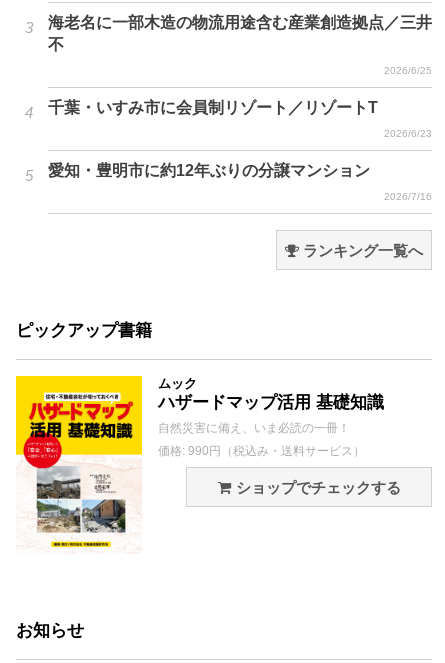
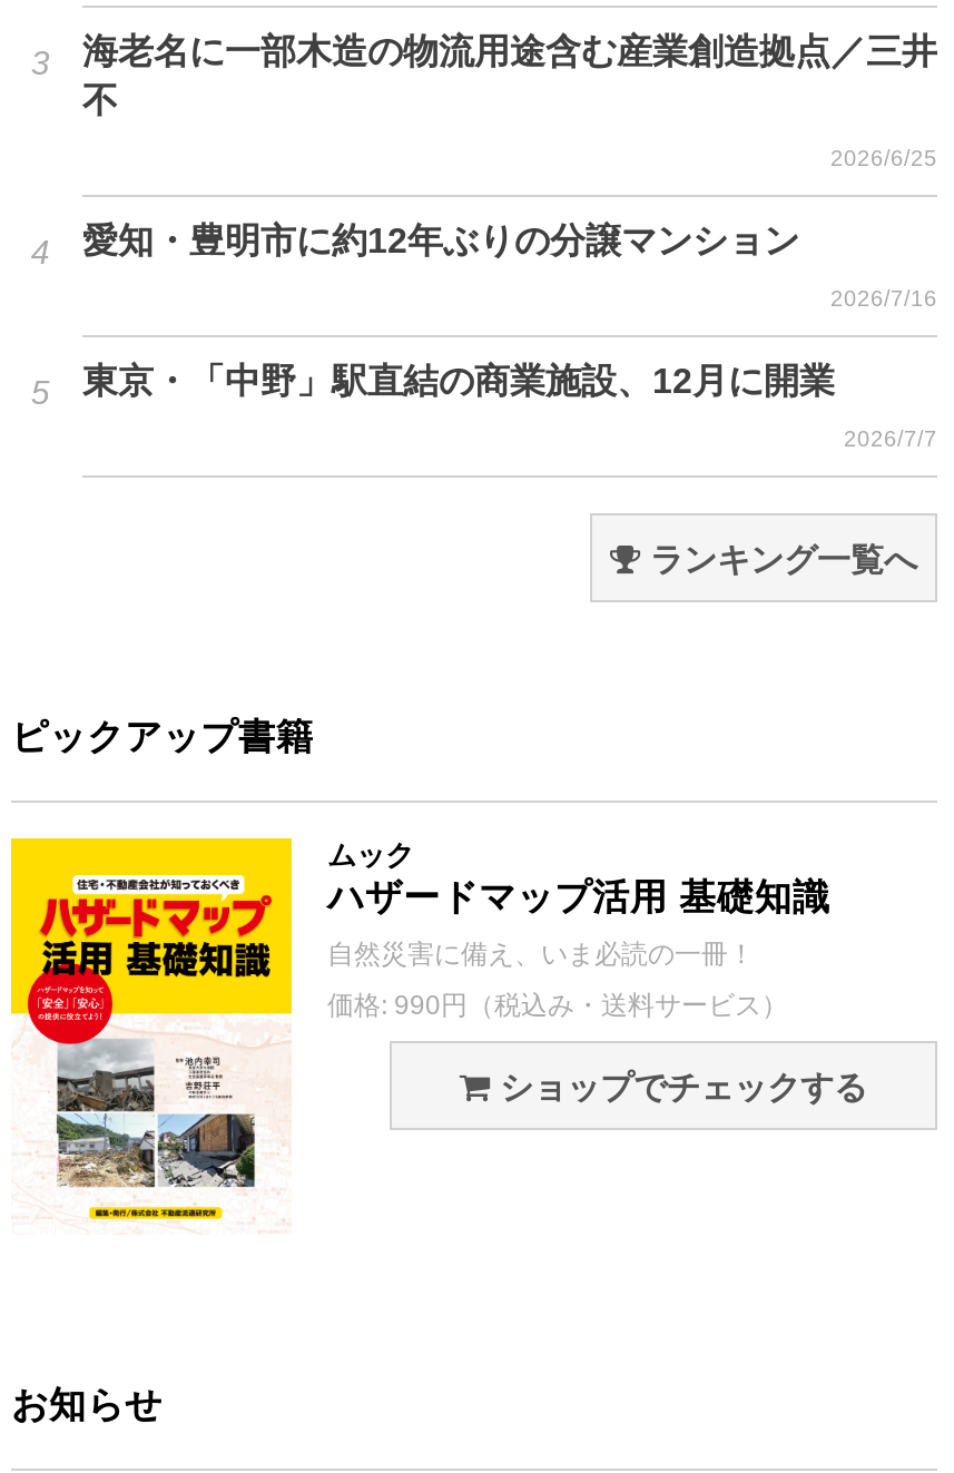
[48,99,432,139] 千葉・いすみ市に会員制リゾート／リゾートT | 2026/6/23 -> none
moved [48,162,432,202] -> [82,222,937,311]: 愛知・豊明市に約12年ぶりの分譲マンション | 2026/7/16
none -> [82,362,937,451] 東京・「中野」駅直結の商業施設、12月に開業 | 2026/7/7

